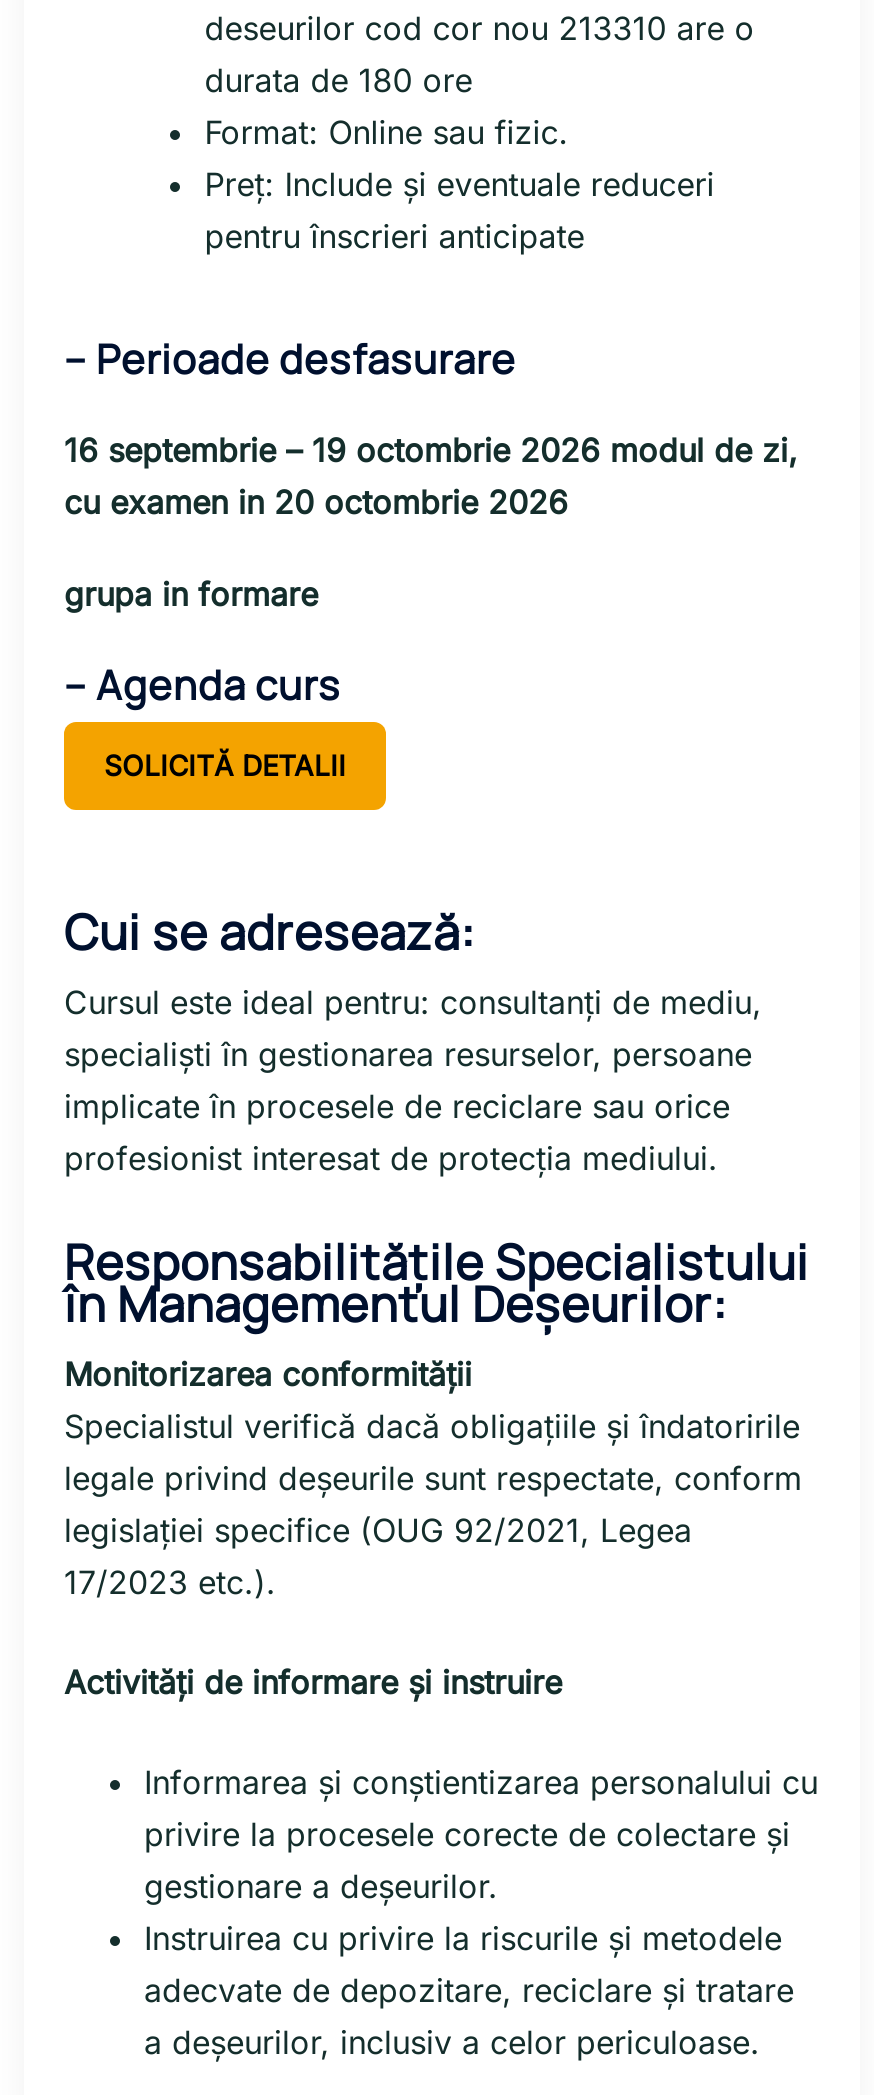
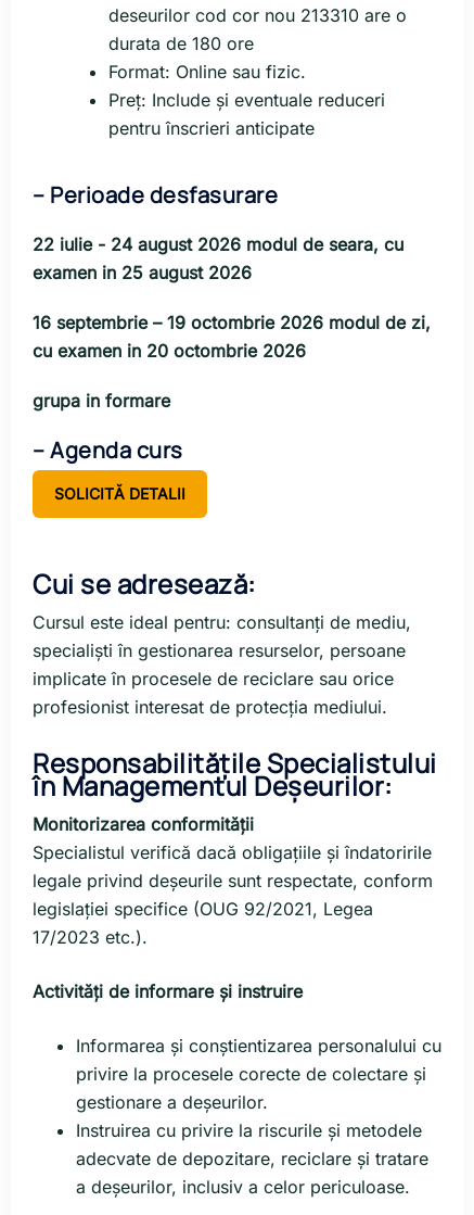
none -> [33,233,403,283] 22 iulie - 24 august 2026 modul de seara, cu | examen in 25 august 2026

